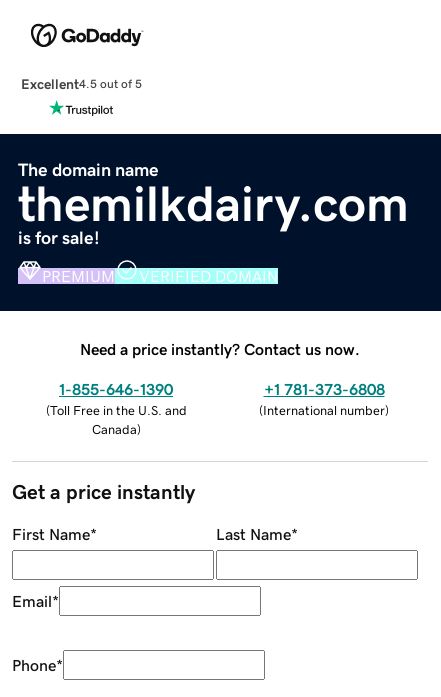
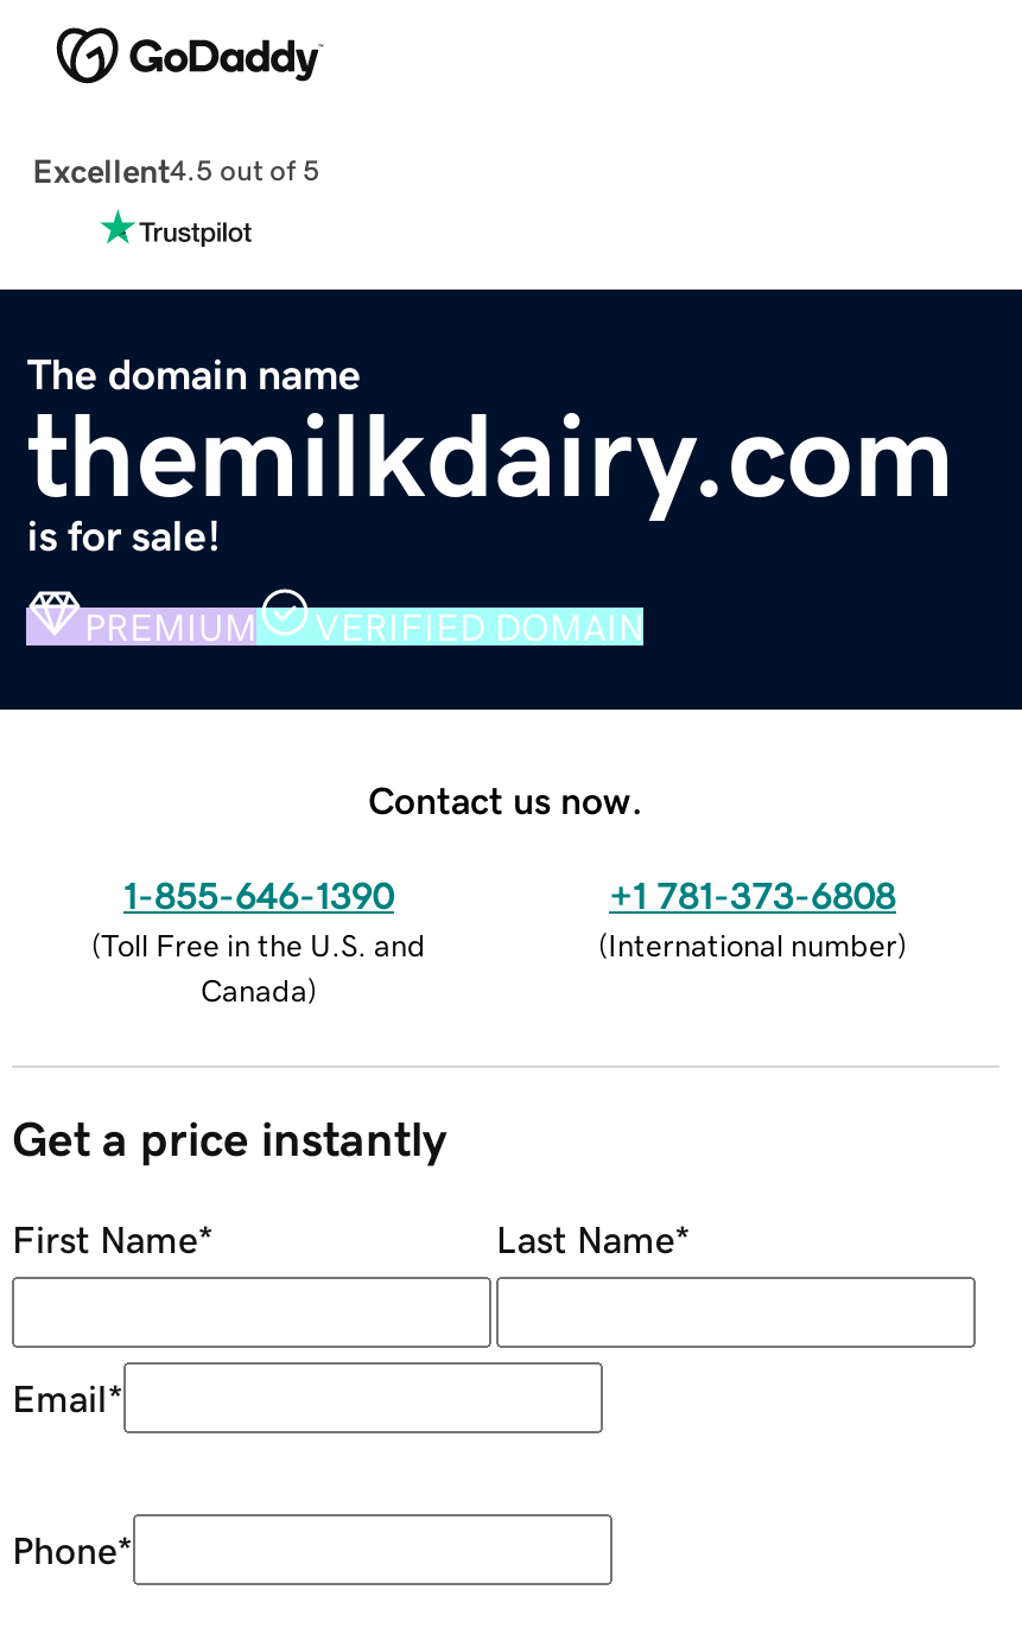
[80,341,360,357] Need a price instantly? Contact us now. -> [368,780,643,818] Contact us now.

